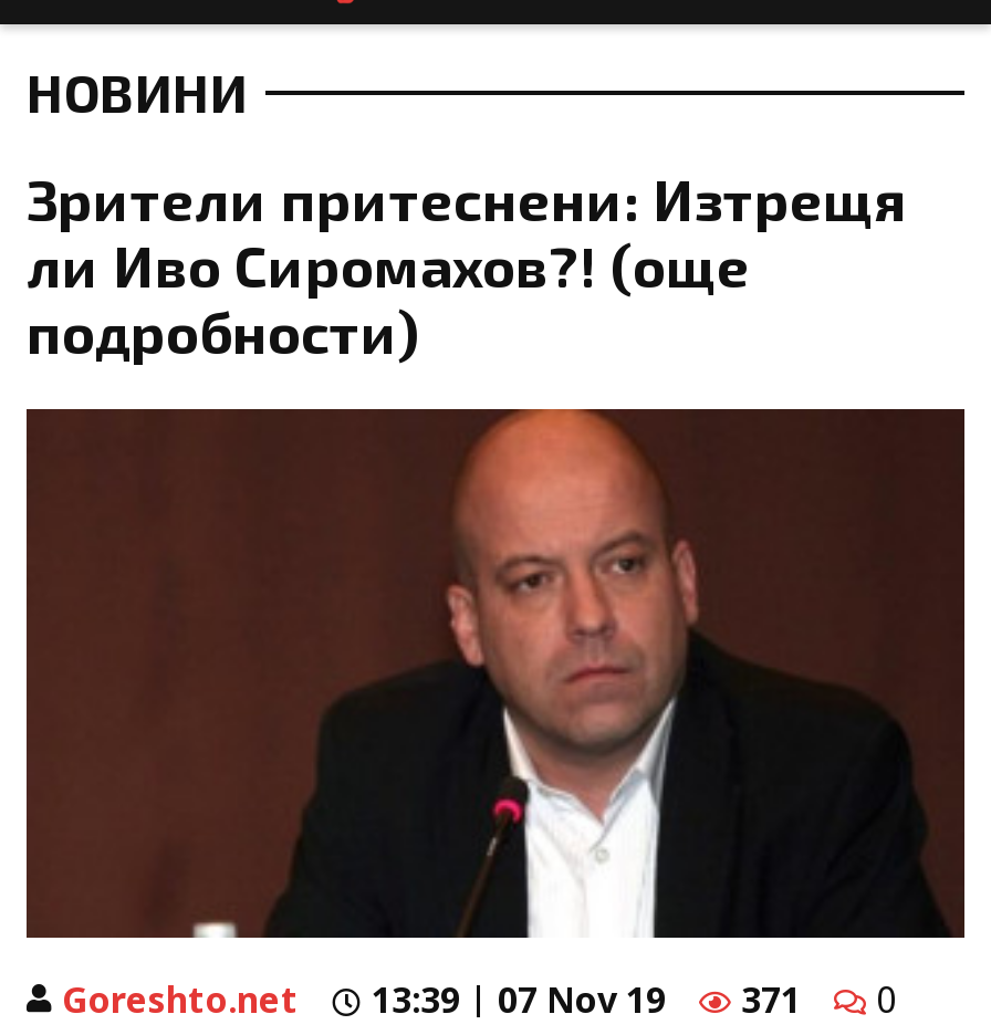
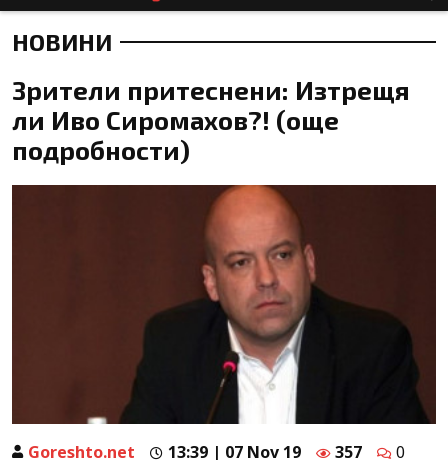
[741,974,801,1023] 371 -> [335,440,362,462] 357

